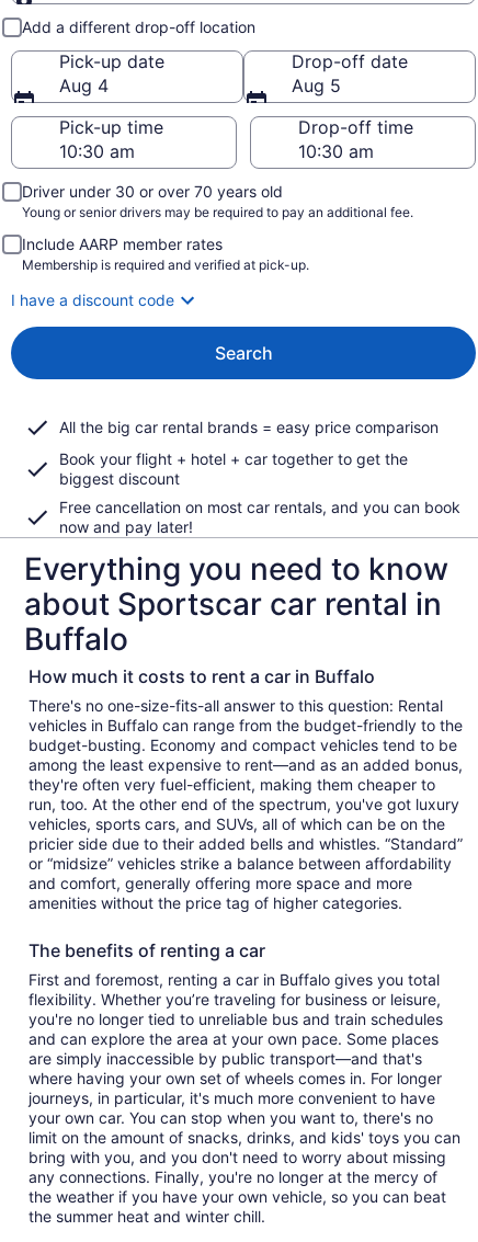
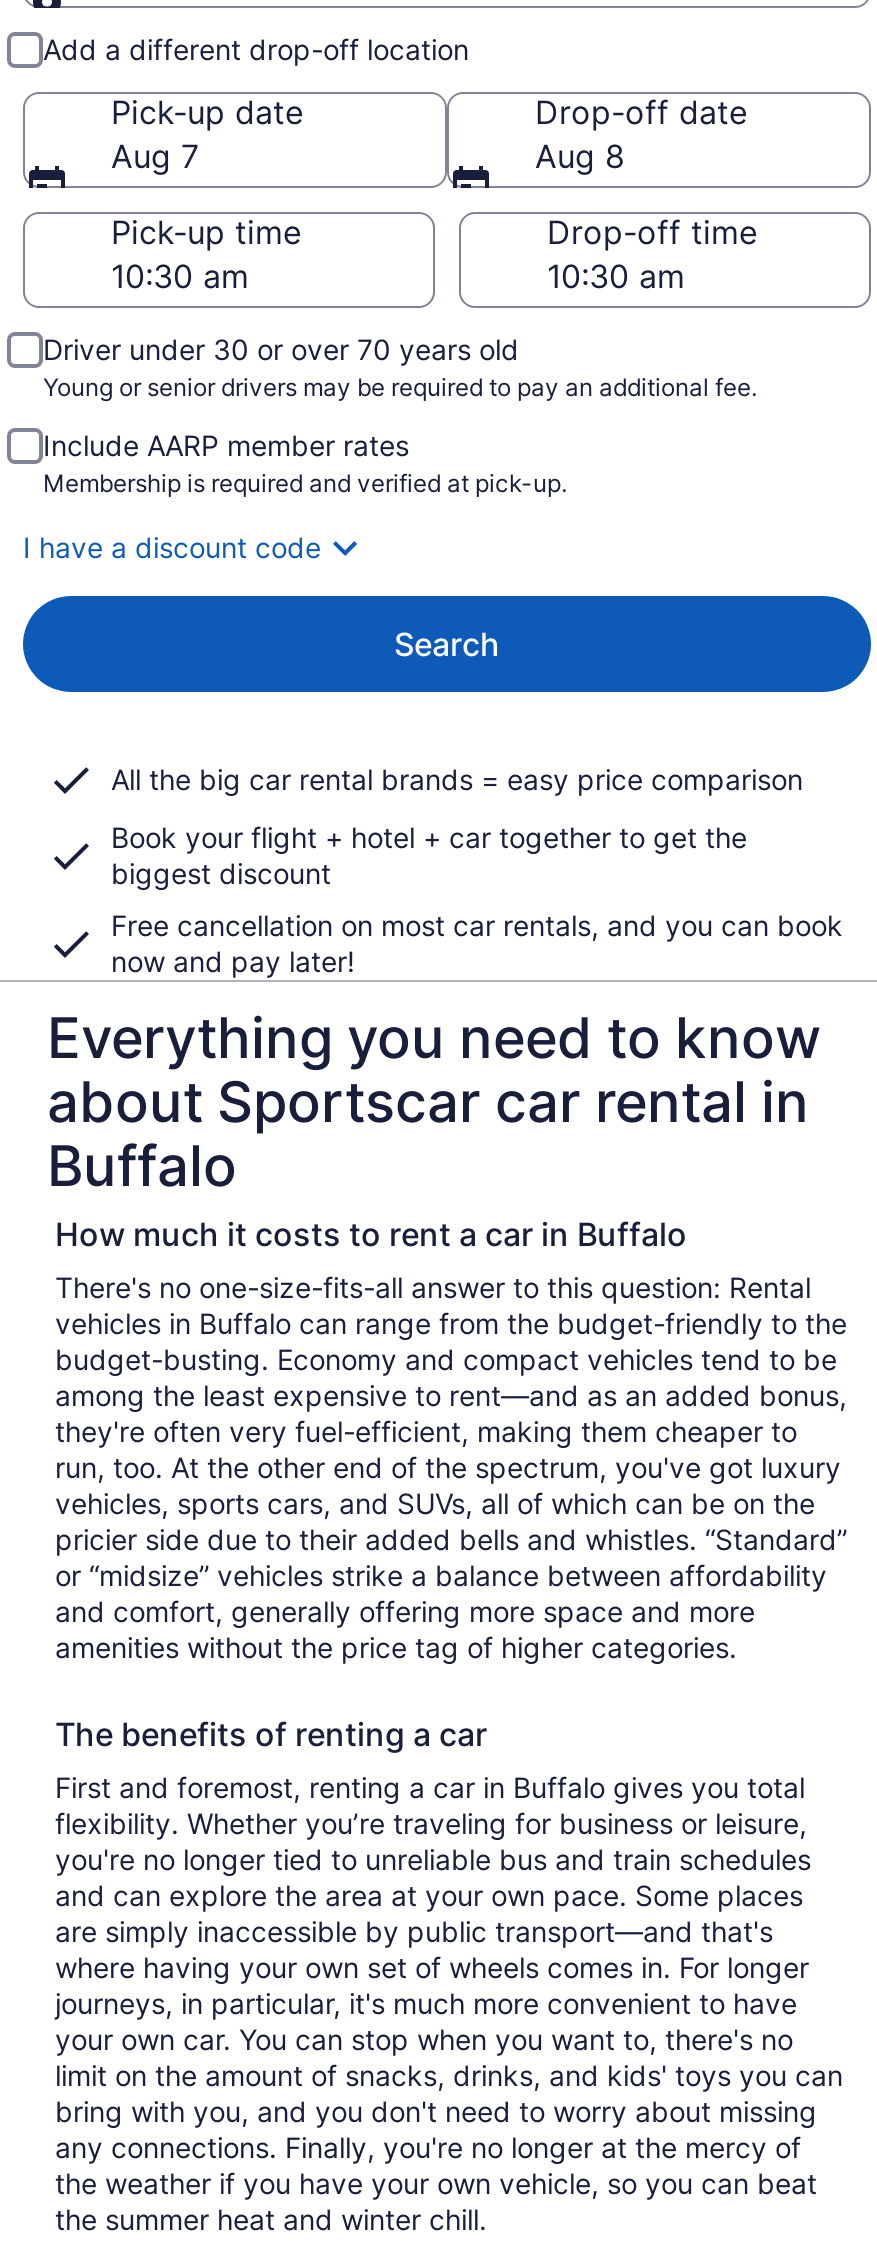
[59,75,109,96] Aug 4 -> [111,136,199,176] Aug 7
[292,75,341,96] Aug 5 -> [535,136,625,176] Aug 8

